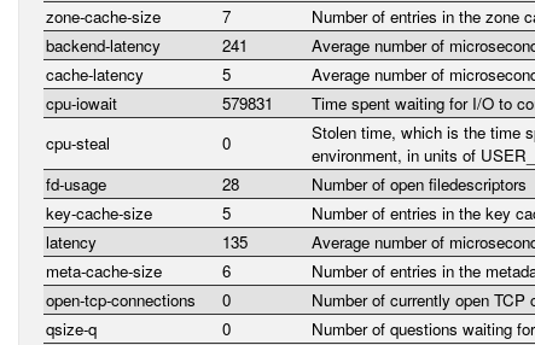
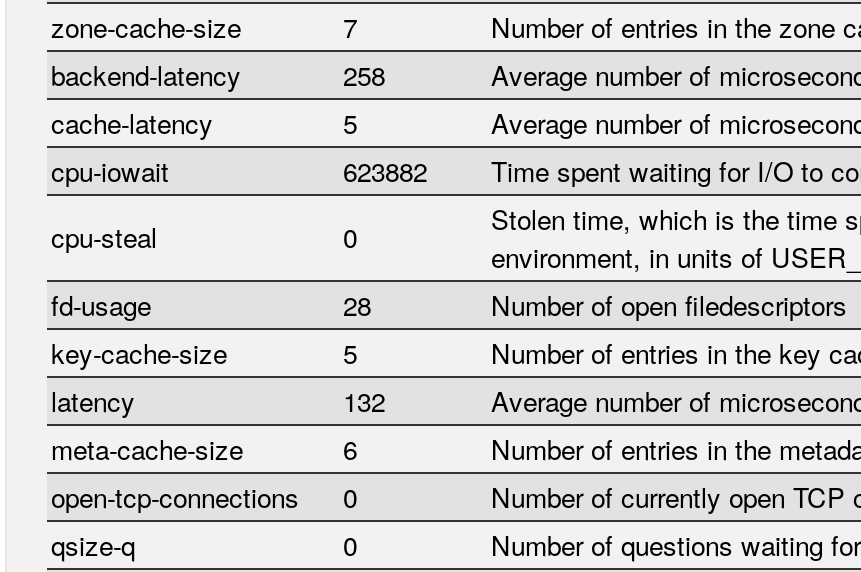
[222,34,248,57] 241 -> [343,57,385,95] 258
[222,92,273,115] 579831 -> [343,153,427,191] 623882
[222,231,248,254] 135 -> [343,383,385,421] 132

